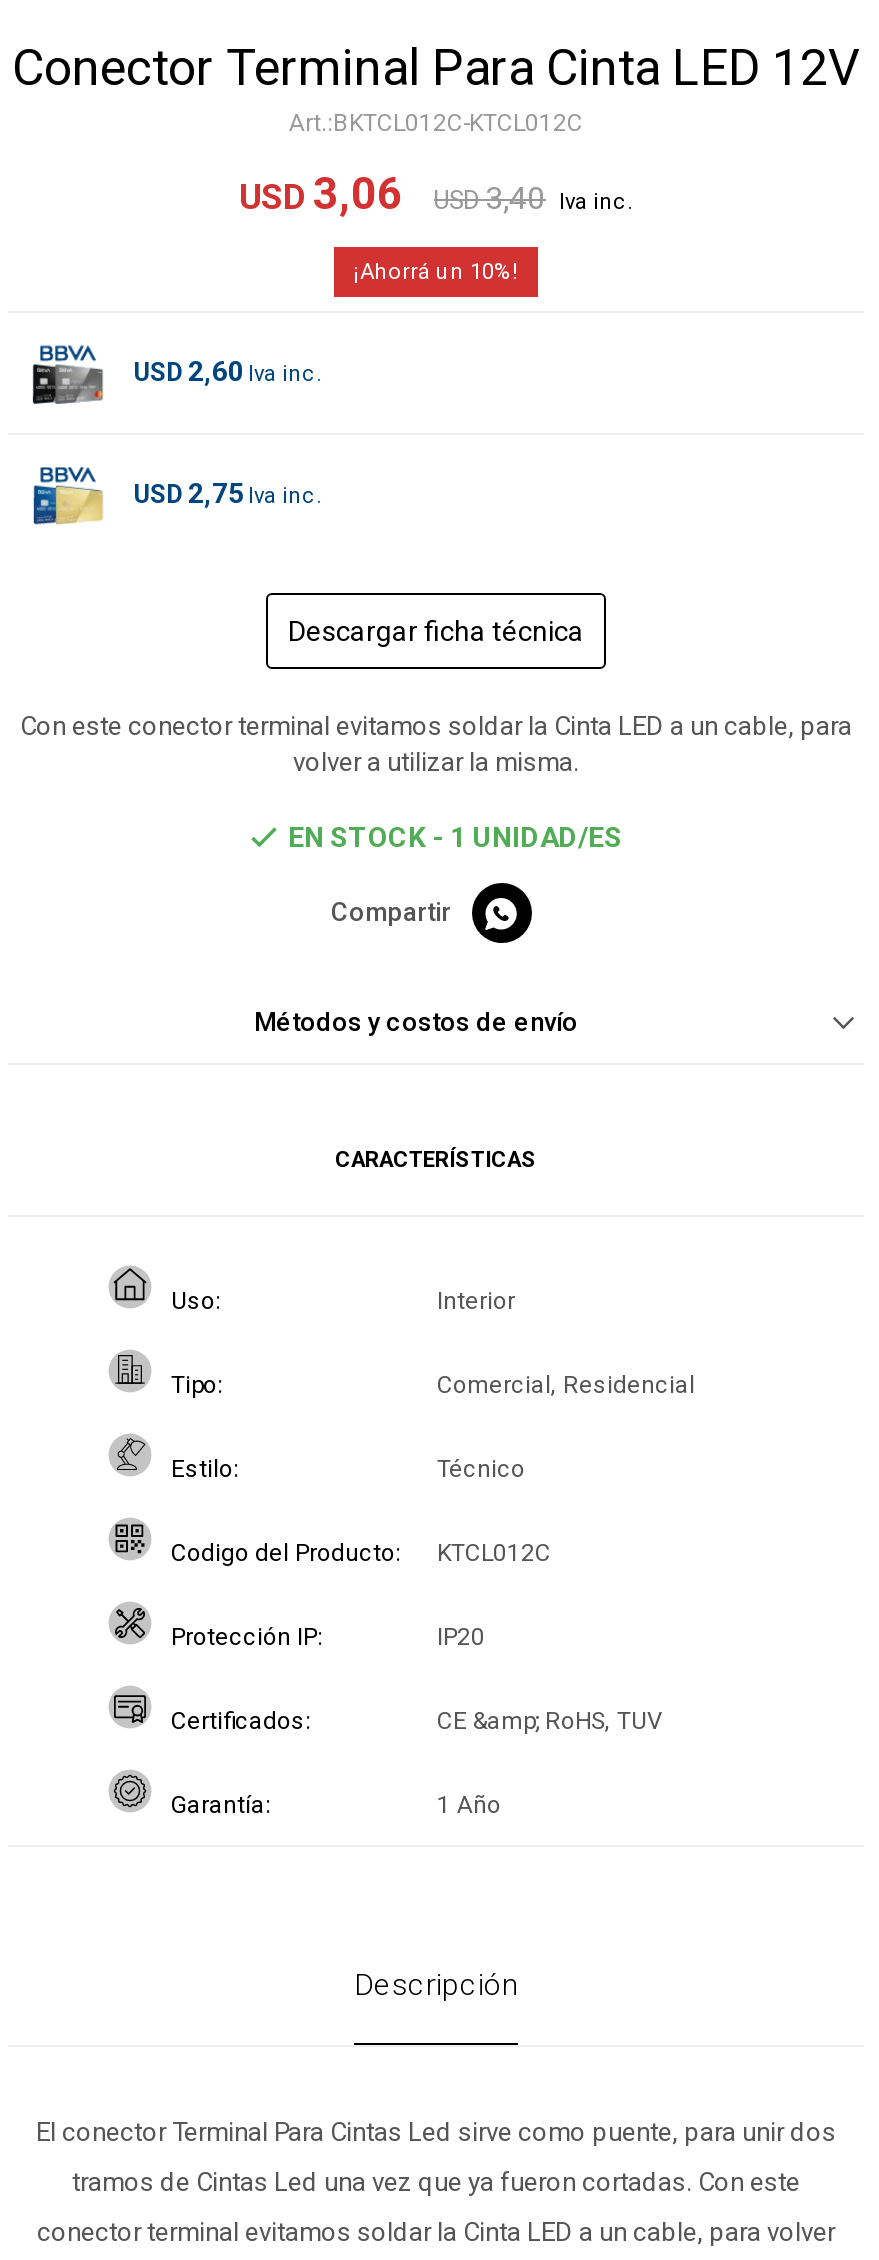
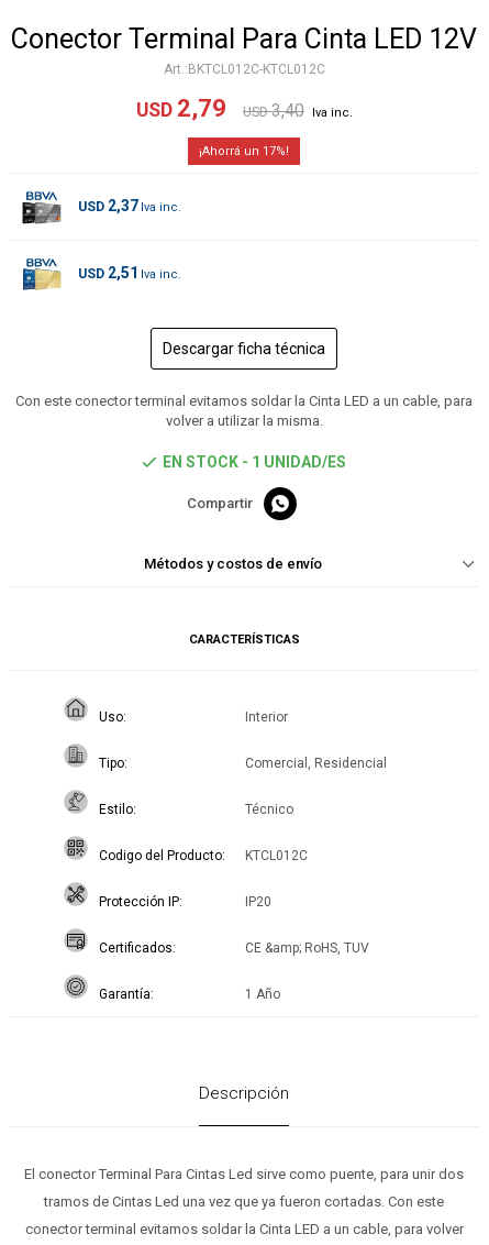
[239,169,403,219] USD 3,06 -> [136,95,226,122] USD 2,79
[470,259,494,285] 10 -> [263,144,276,158] 17
[134,355,244,387] USD 2,60 -> [78,197,138,214] USD 2,37
[134,476,244,508] USD 2,75 -> [78,264,138,281] USD 2,51

